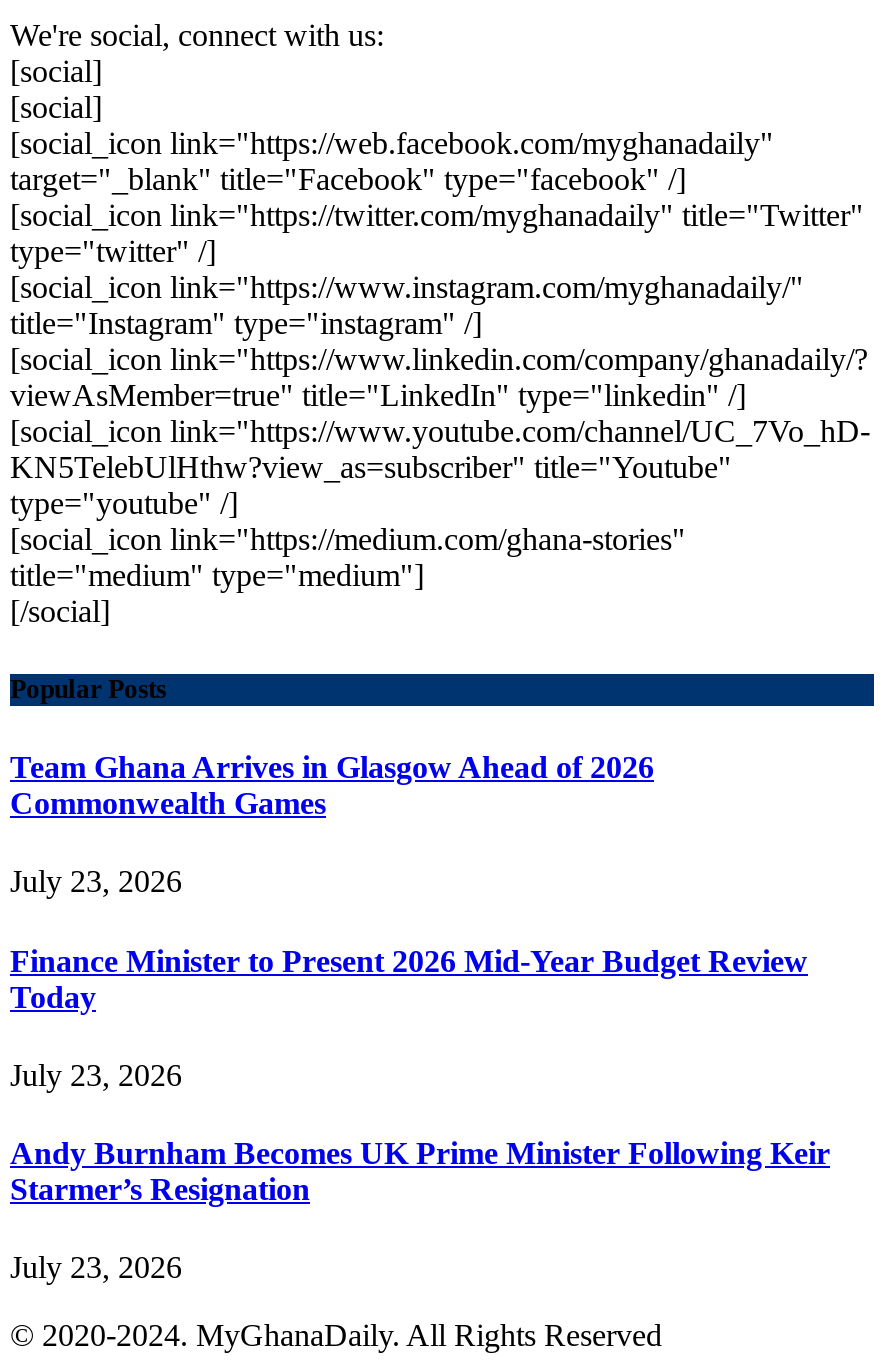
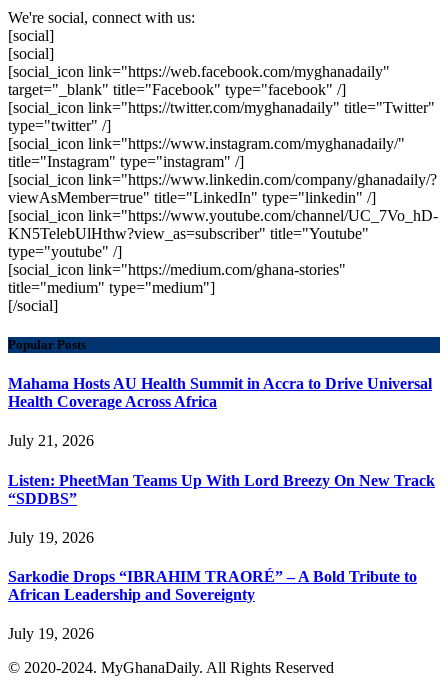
[10,750,654,820] Team Ghana Arrives in Glasgow Ahead of 2026 | Commonwealth Games -> [8,375,432,410] Mahama Hosts AU Health Summit in Accra to Drive Universal | Health Coverage Across Africa
[10,865,182,899] July 23, 2026 -> [8,432,94,449] July 21, 2026
[10,943,808,1013] Finance Minister to Present 2026 Mid-Year Budget Review | Today -> [8,472,435,507] Listen: PheetMan Teams Up With Lord Breezy On New Track | “SDDBS”
[10,1058,182,1092] July 23, 2026 -> [8,529,94,546] July 19, 2026
[10,1136,830,1206] Andy Burnham Becomes UK Prime Minister Following Keir | Starmer’s Resignation -> [8,568,417,603] Sarkodie Drops “IBRAHIM TRAORÉ” – A Bold Tribute to | African Leadership and Sovereignty
[10,1251,182,1285] July 23, 2026 -> [8,625,94,642] July 19, 2026

